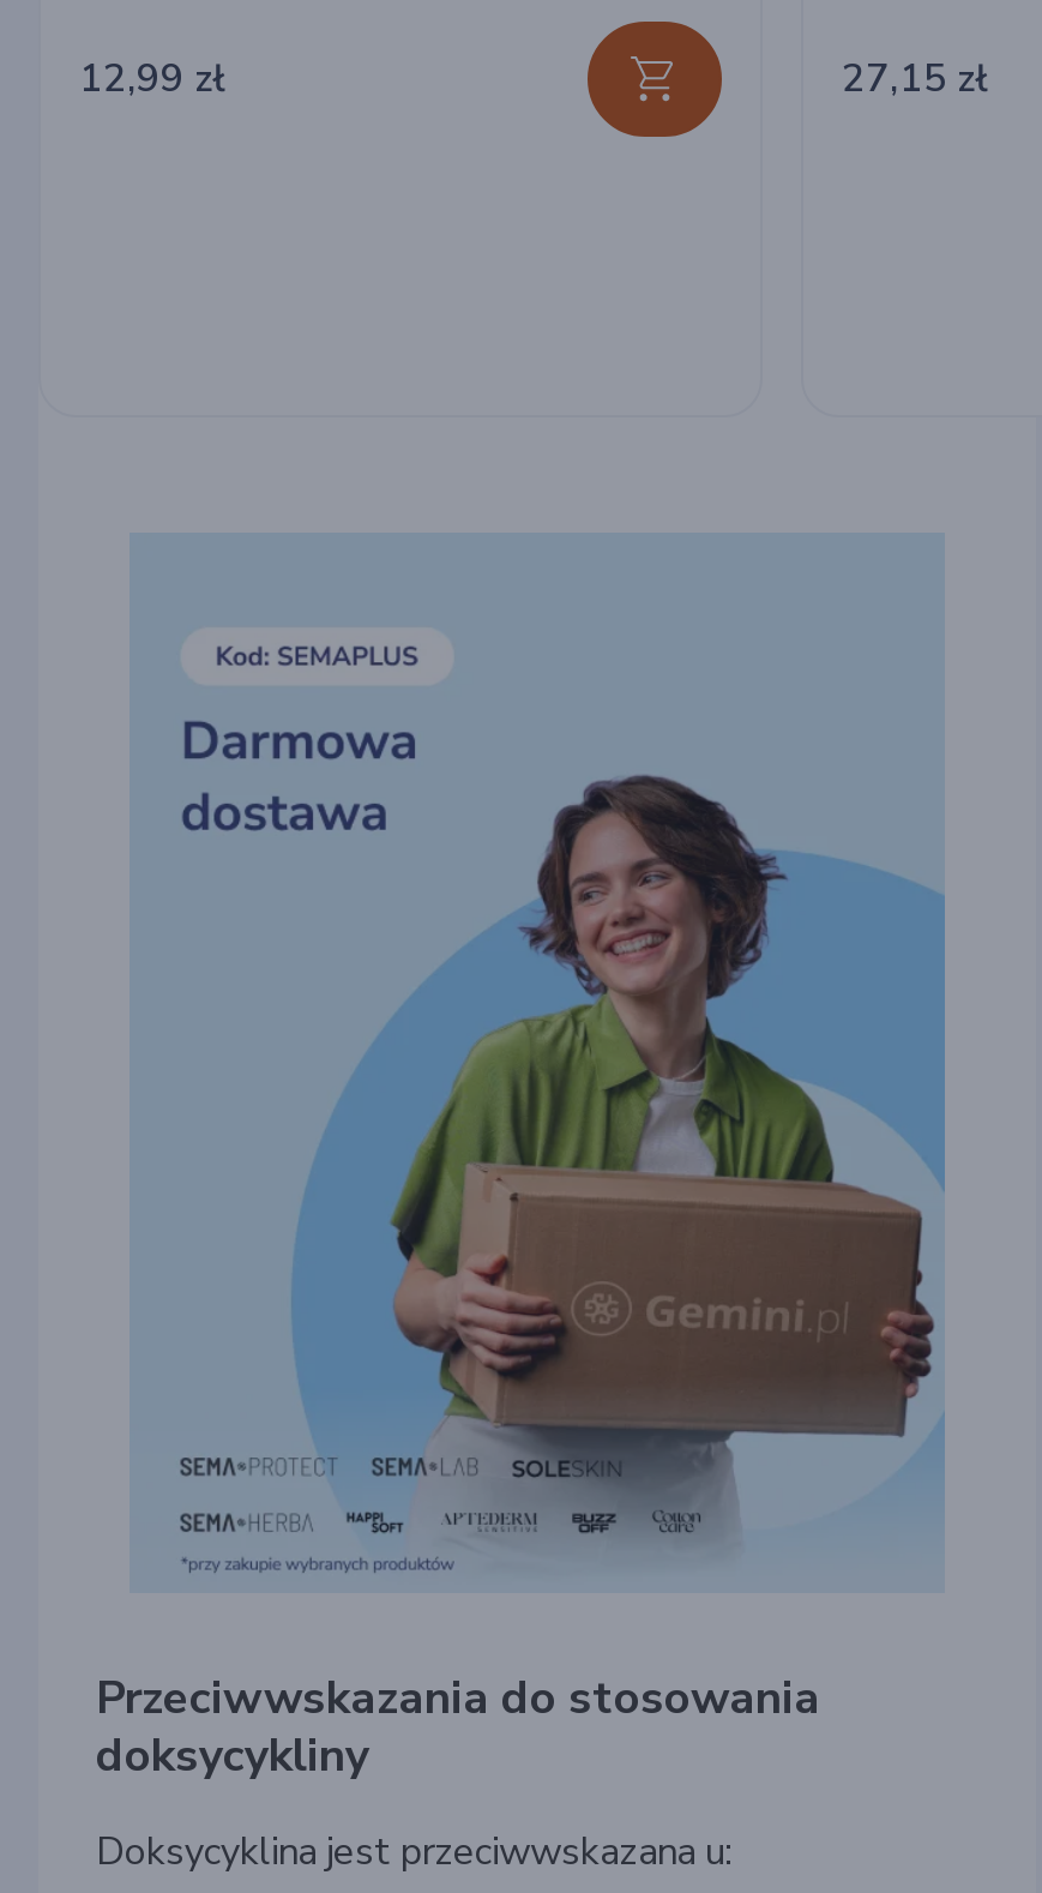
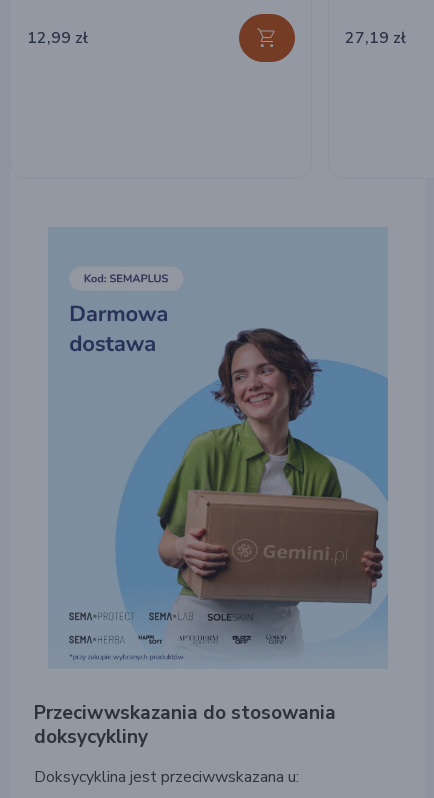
[842,54,988,106] 27,15 zł -> [345,27,406,49] 27,19 zł

